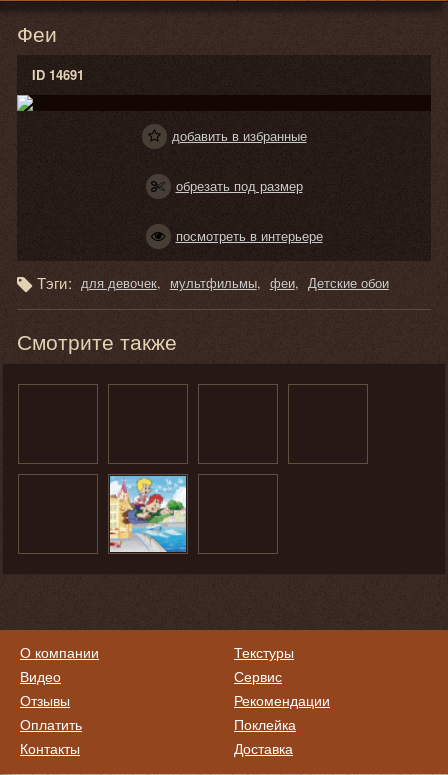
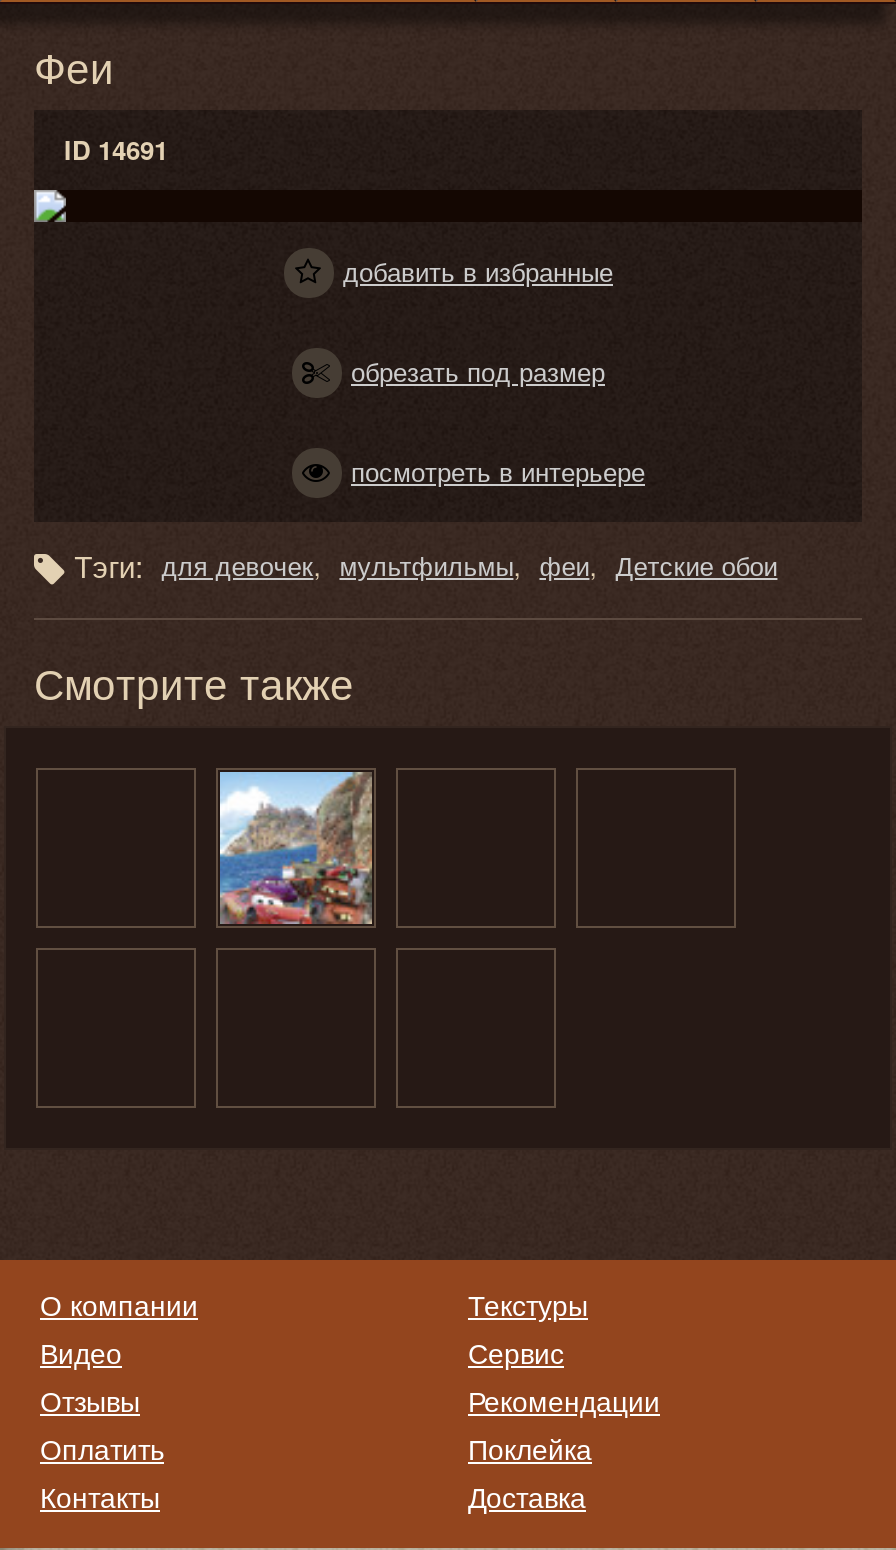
none -> [218,770,374,926] [image]
[109,475,187,553] [image] -> none

